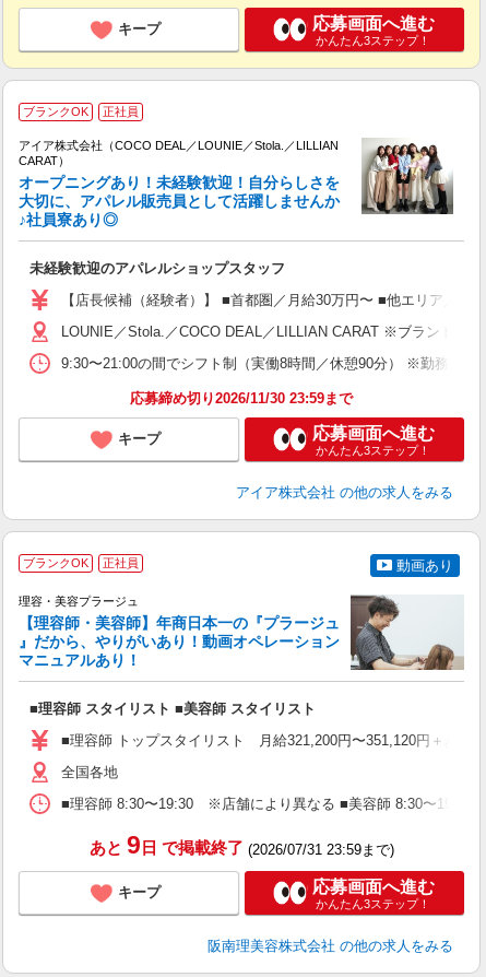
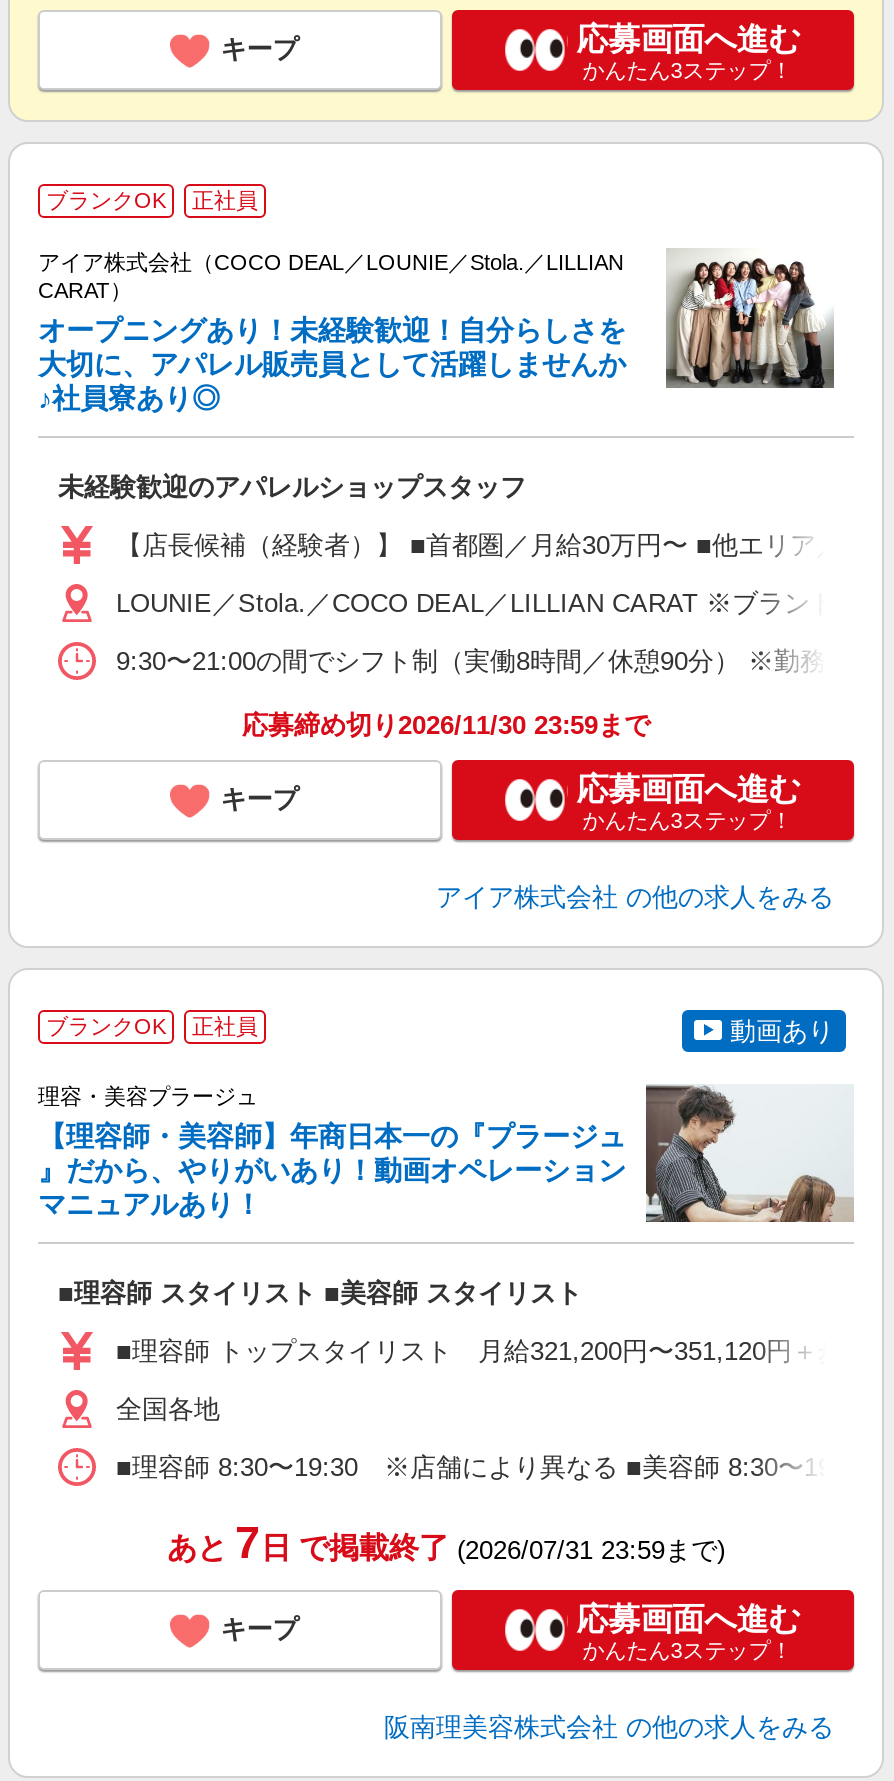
[89,832,394,859] あと 9日 で掲載終了(2026/07/31 23:59まで) -> [167,1518,725,1568] あと 7日 で掲載終了(2026/07/31 23:59まで)

